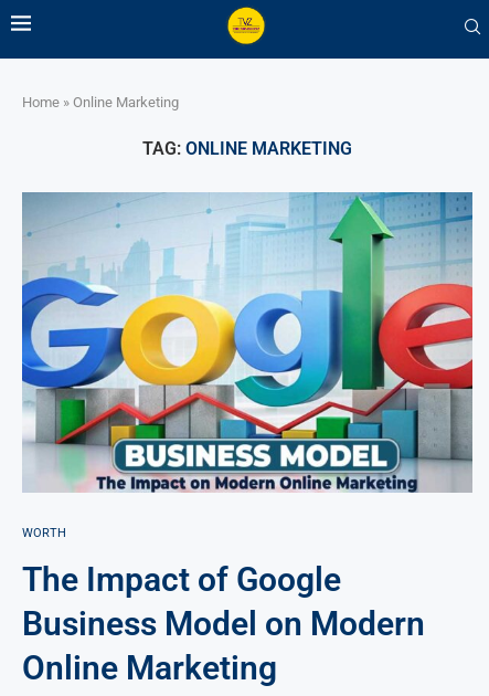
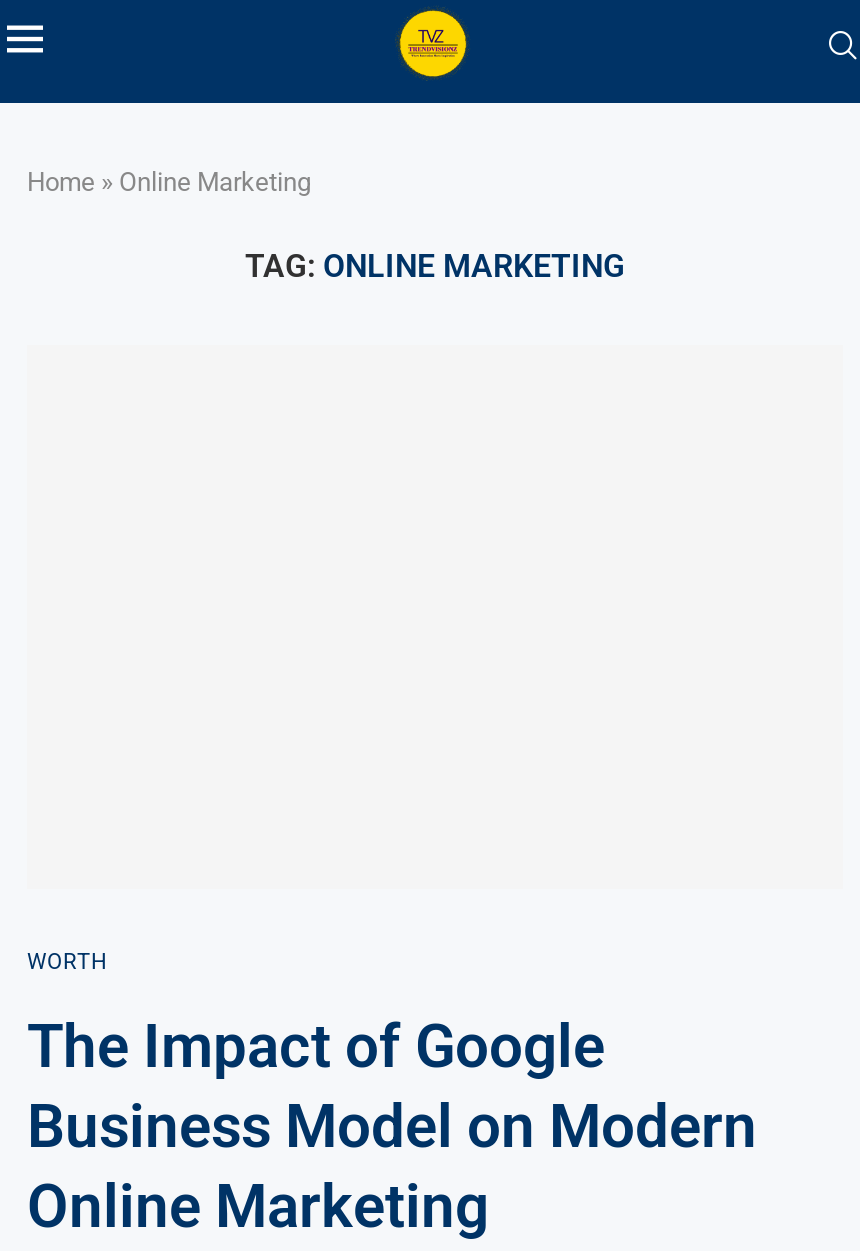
[21,191,474,494] [image] -> none

